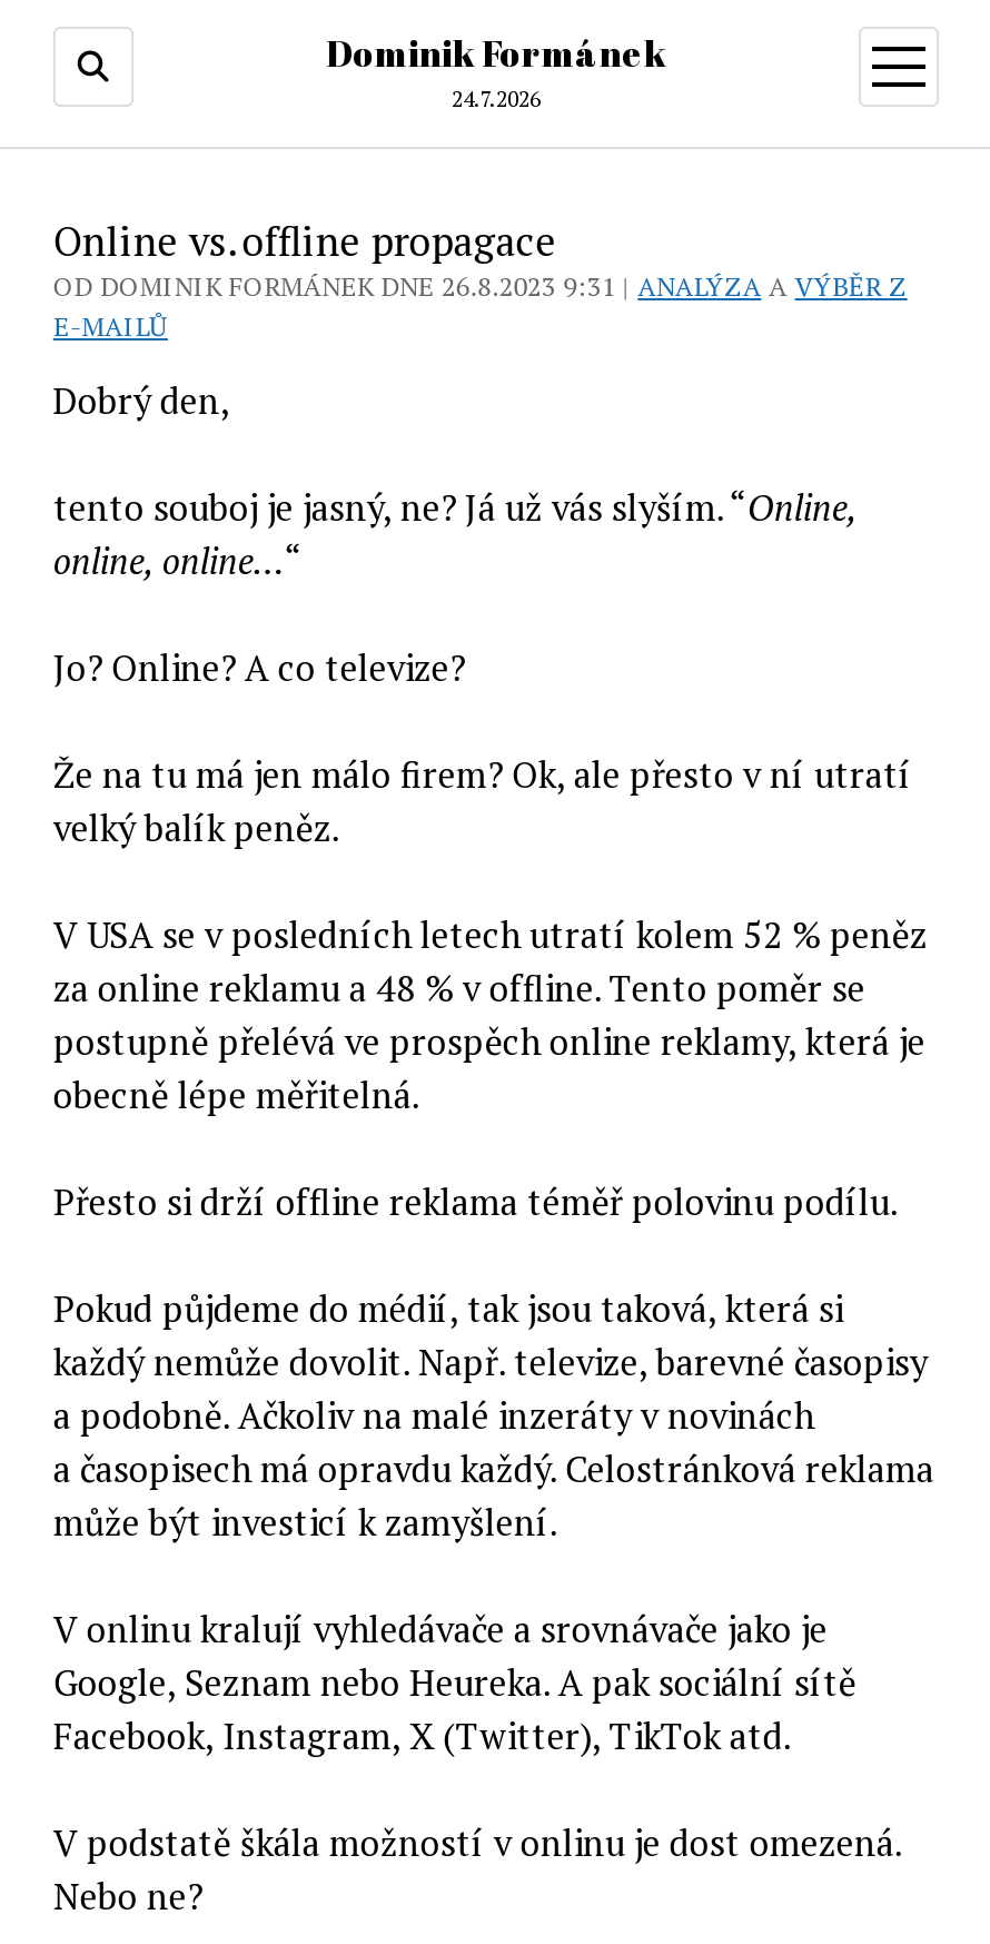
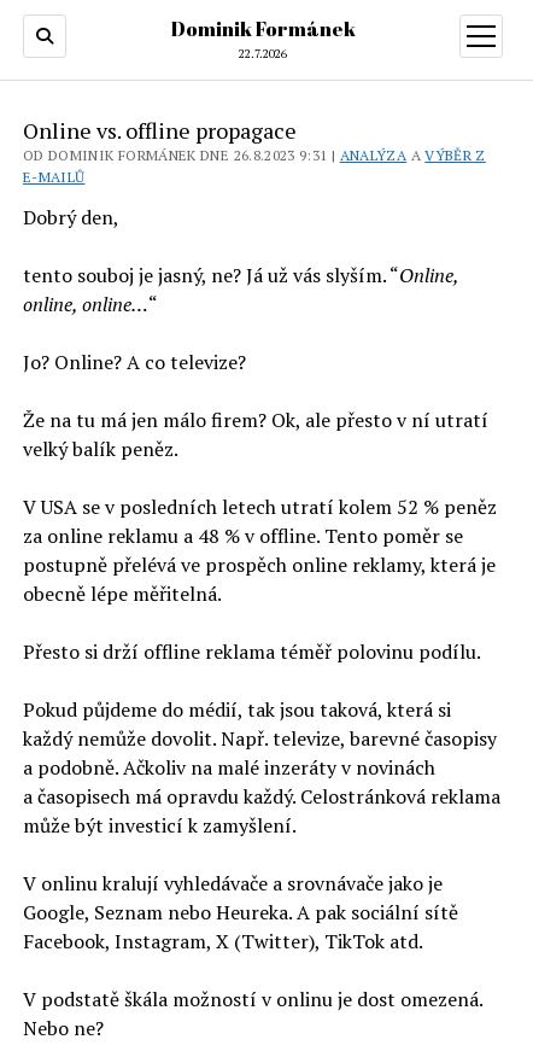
[452,85,541,114] 24.7.2026 -> [239,46,287,62] 22.7.2026

